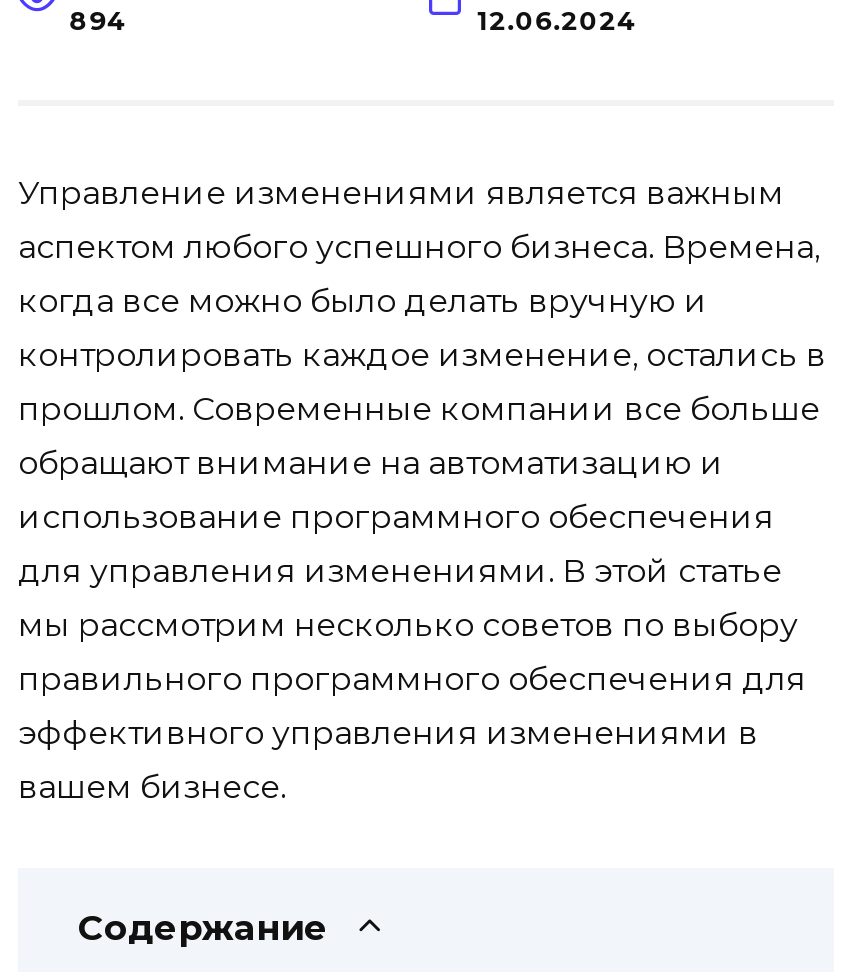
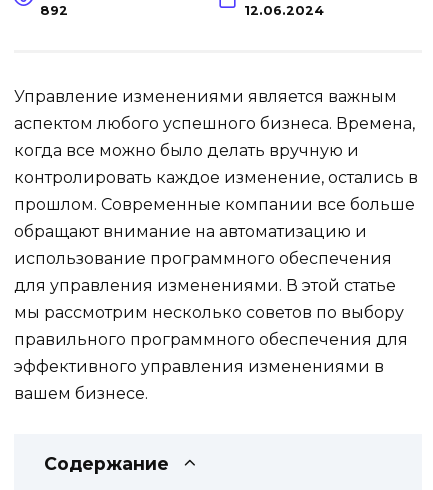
[69,6,127,36] 894 -> [40,3,68,18] 892

